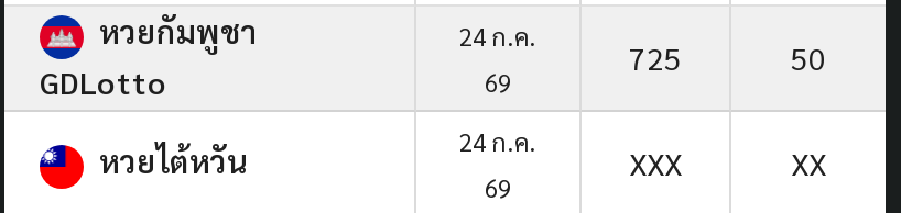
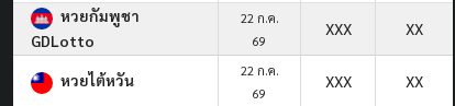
[459,19,536,52] 24 ก.ค. -> [240,10,279,26] 22 ก.ค.
[629,37,826,76] 725 | 50 -> [325,18,423,38] XXX | XX
[459,125,536,158] 24 ก.ค. -> [240,62,279,78] 22 ก.ค.

